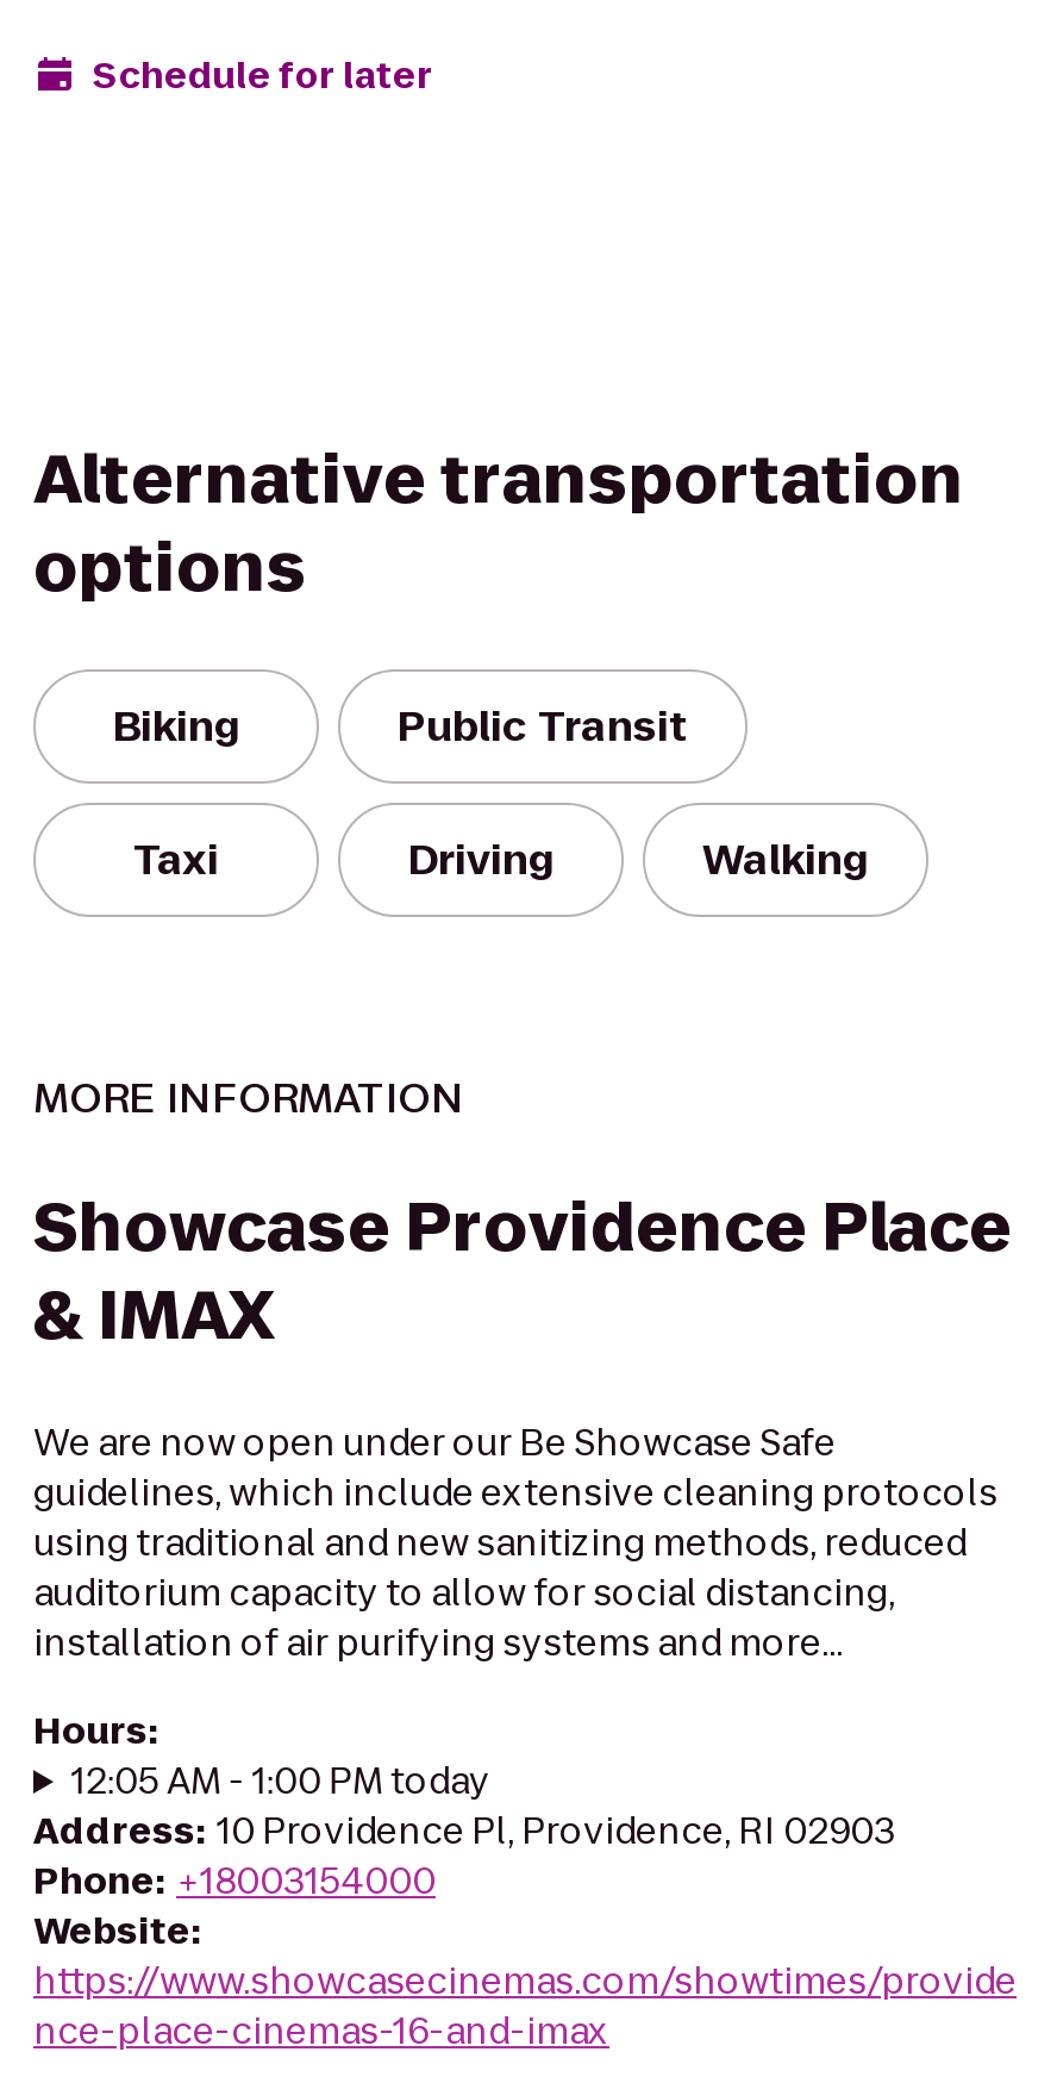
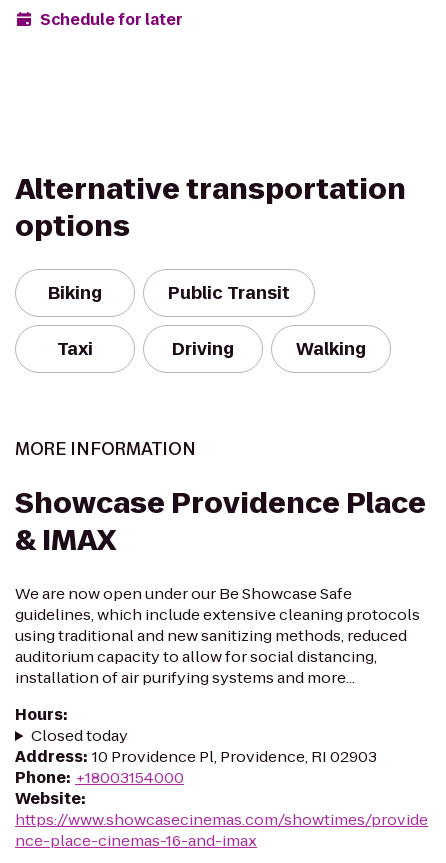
[71,1755,490,1806] 12:05 AM - 1:00 PM today -> [31,725,128,746] Closed today

